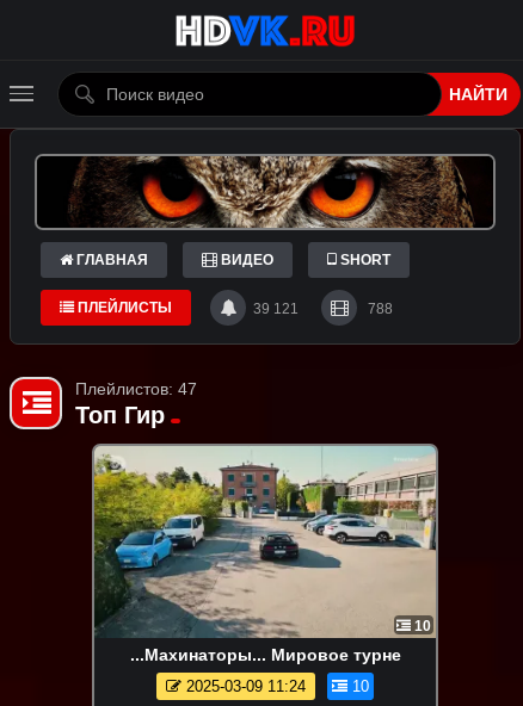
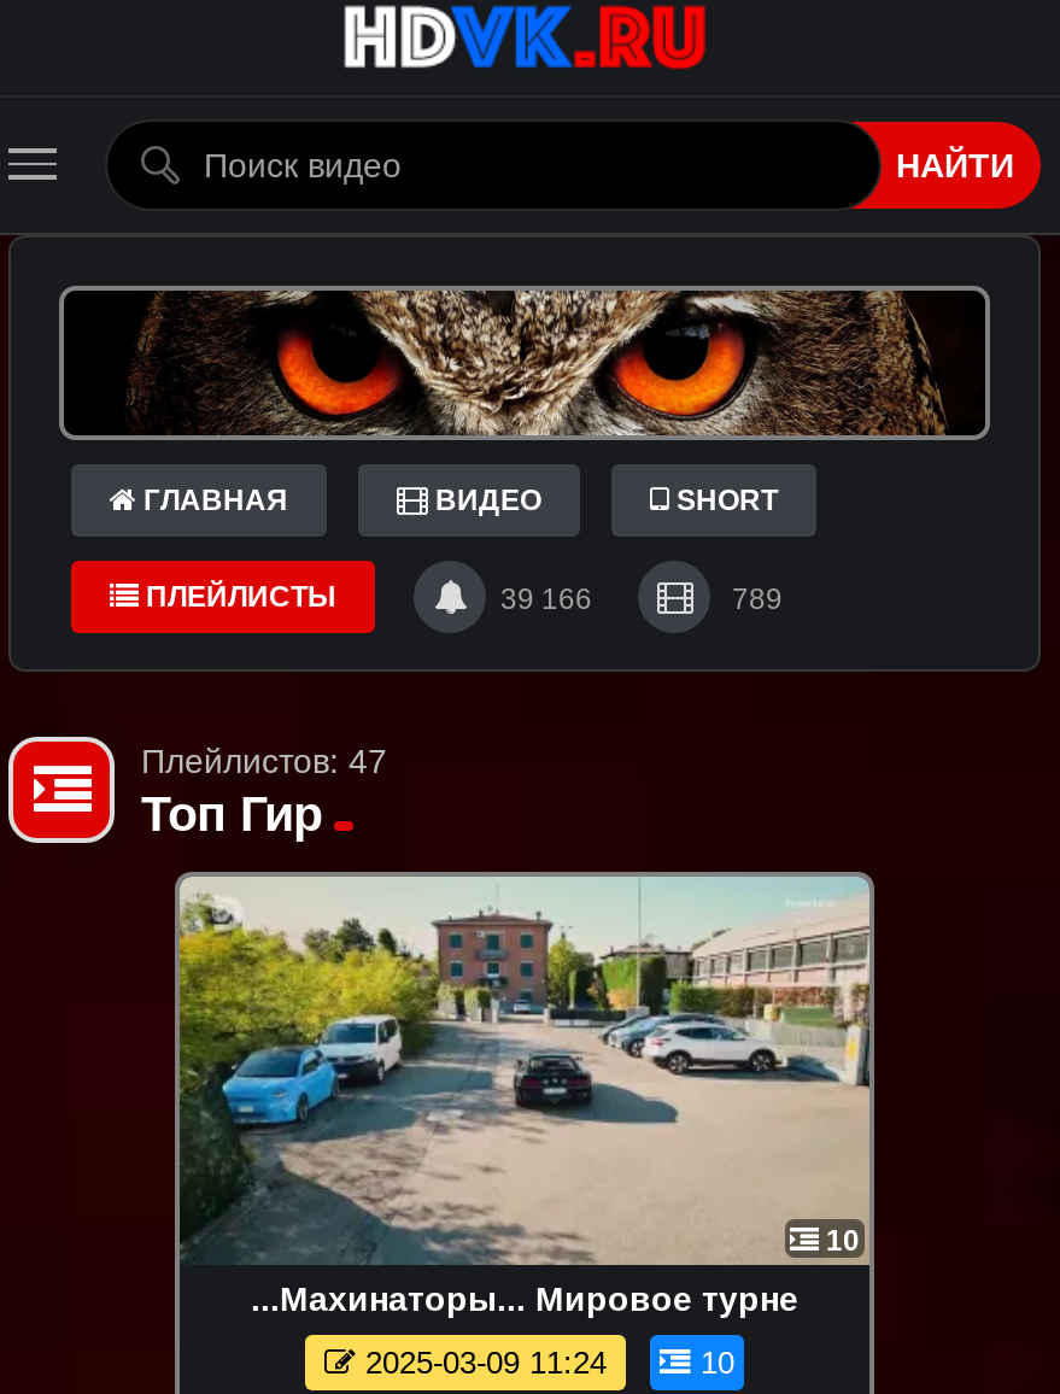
[253,300,299,317] 39 121 -> [500,582,592,616] 39 166
[368,300,393,317] 788 -> [732,582,783,616] 789

